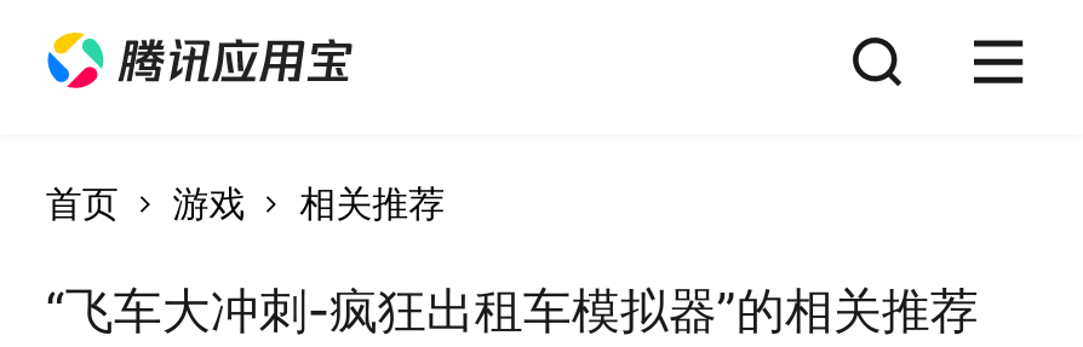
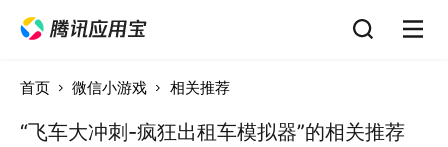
[173,182,245,225] 游戏 -> [72,79,147,97] 微信小游戏

